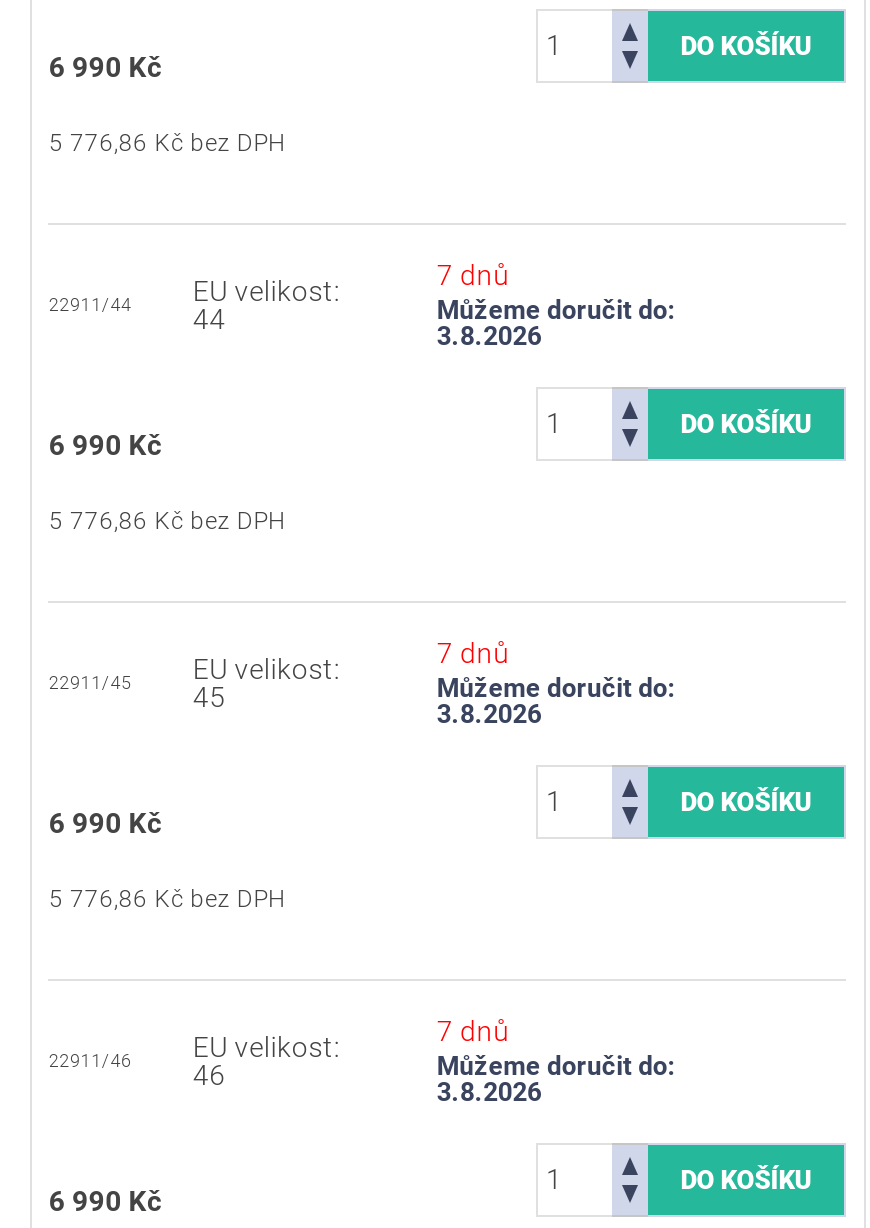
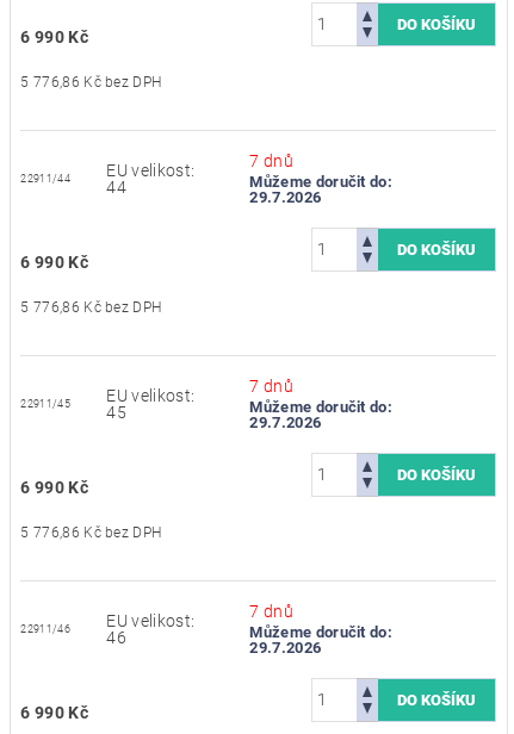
[437,322,542,352] 3.8.2026 -> [250,189,321,207] 29.7.2026
[437,700,542,730] 3.8.2026 -> [250,414,321,432] 29.7.2026
[437,1078,542,1108] 3.8.2026 -> [250,639,321,657] 29.7.2026

